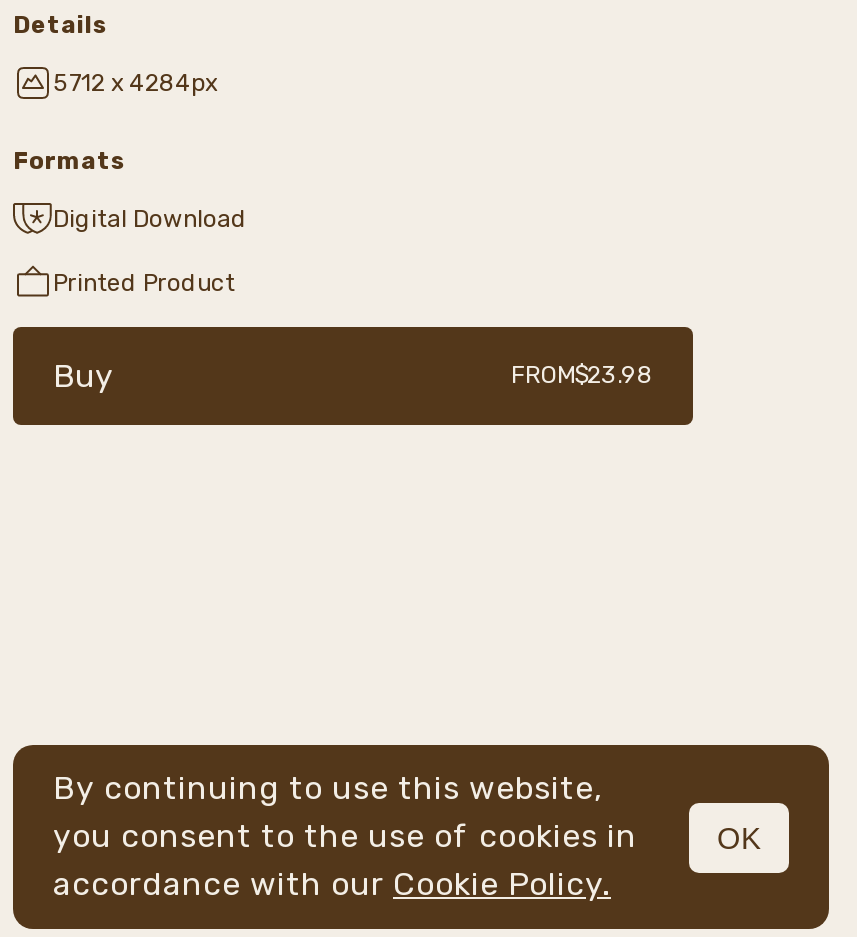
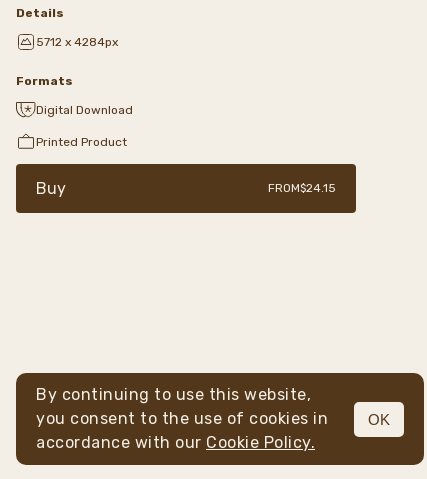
[511,362,653,390] FROM$23.98 -> [268,181,336,195] FROM$24.15

